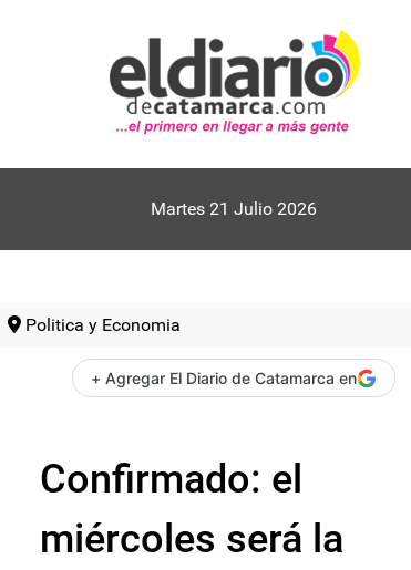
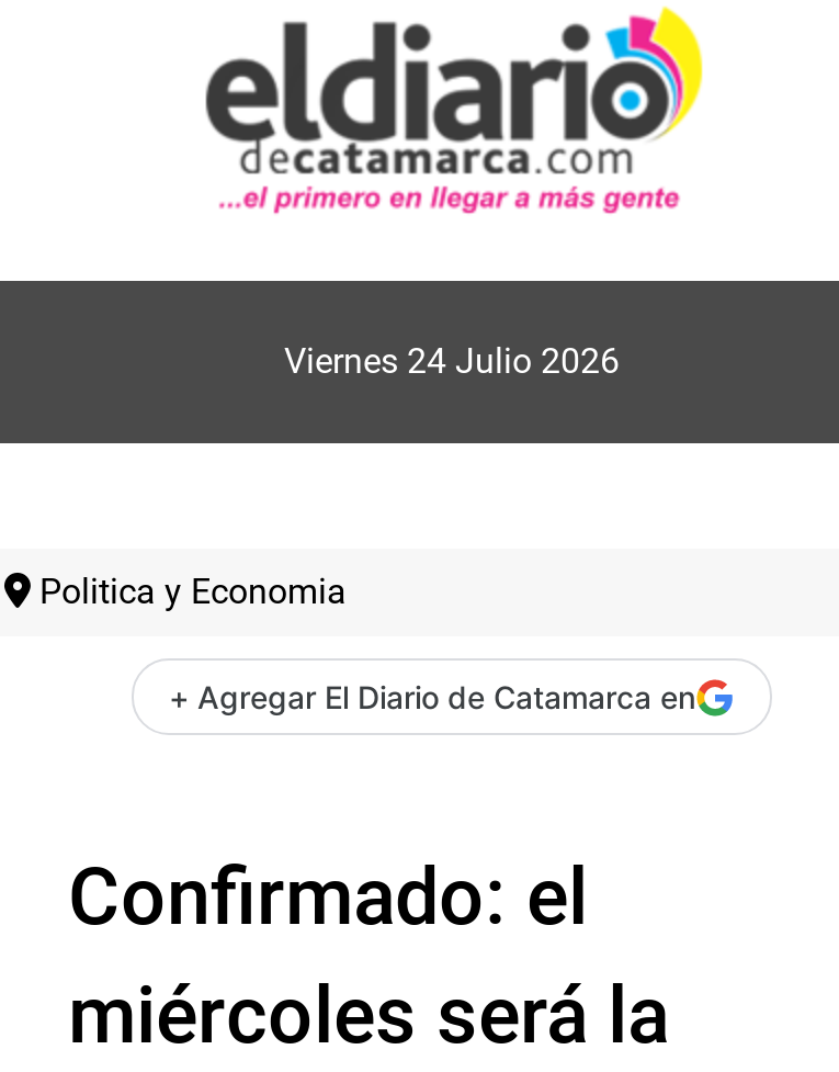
[151,198,317,219] Martes 21 Julio 2026 -> [284,340,620,382] Viernes 24 Julio 2026

